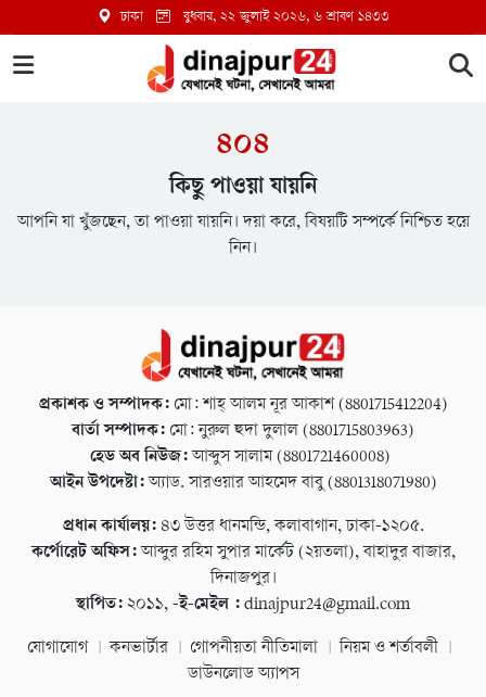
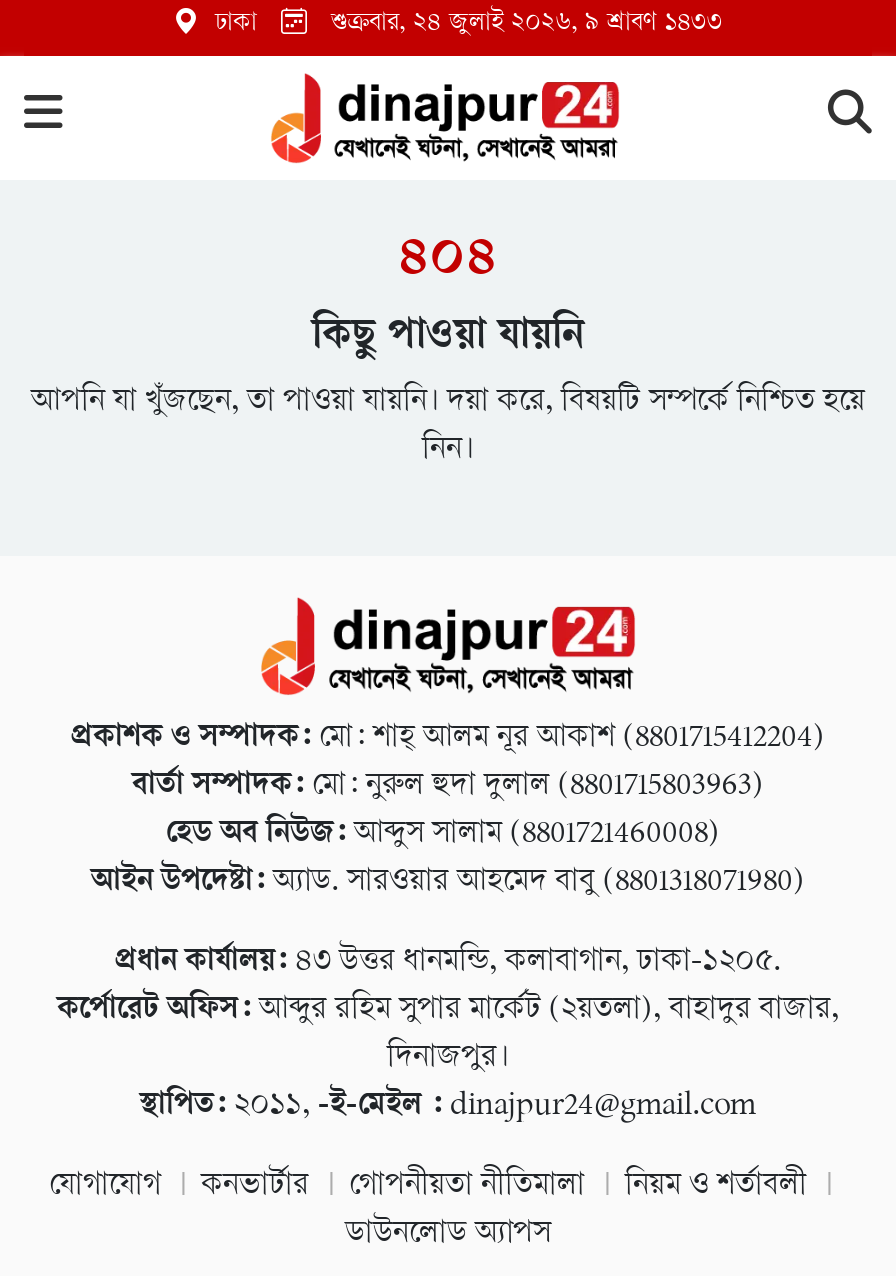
[183,10,389,25] বুধবার, ২২ জুলাই ২০২৬, ৬ শ্রাবণ ১৪৩৩ -> [331,10,723,38] শুক্রবার, ২৪ জুলাই ২০২৬, ৯ শ্রাবণ ১৪৩৩

